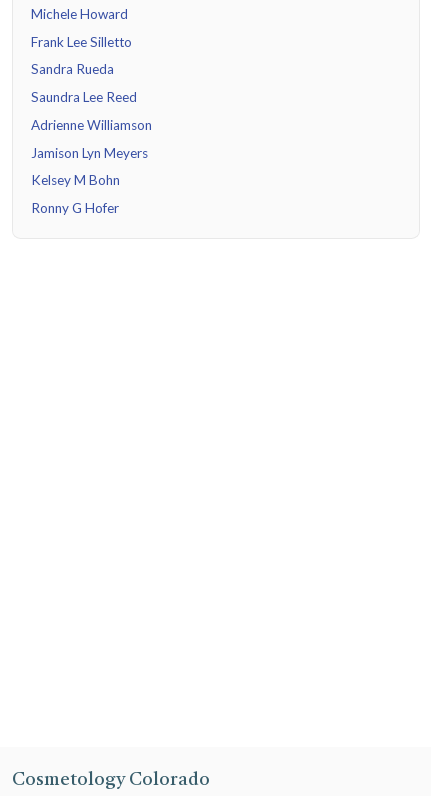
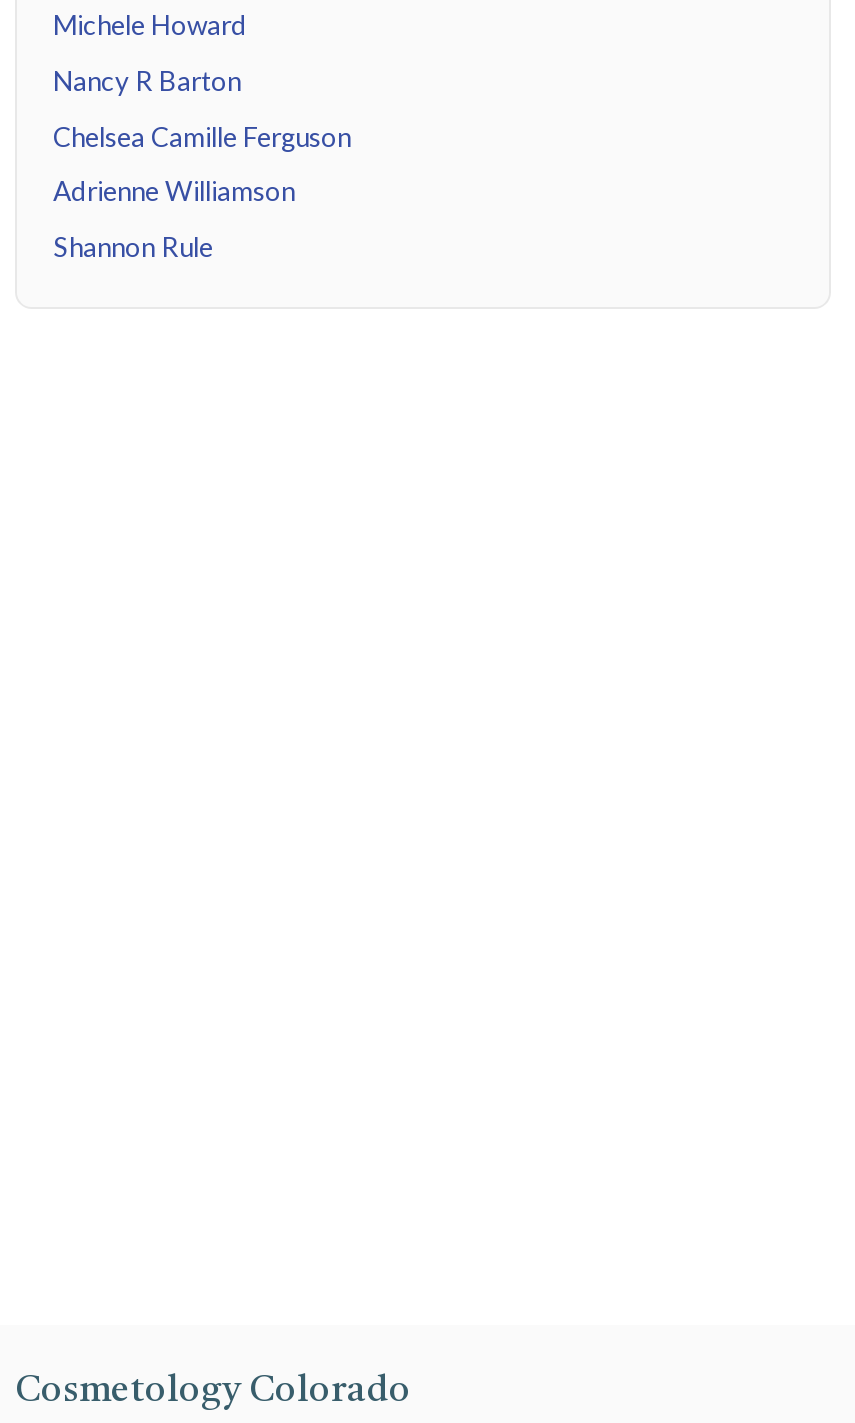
[31,33,137,105] Frank Lee Silletto | Sandra Rueda | Saundra Lee Reed -> [53,64,351,152] Nancy R Barton | Chelsea Camille Ferguson
[31,144,148,216] Jamison Lyn Meyers | Kelsey M Bohn | Ronny G Hofer -> [53,231,213,263] Shannon Rule

